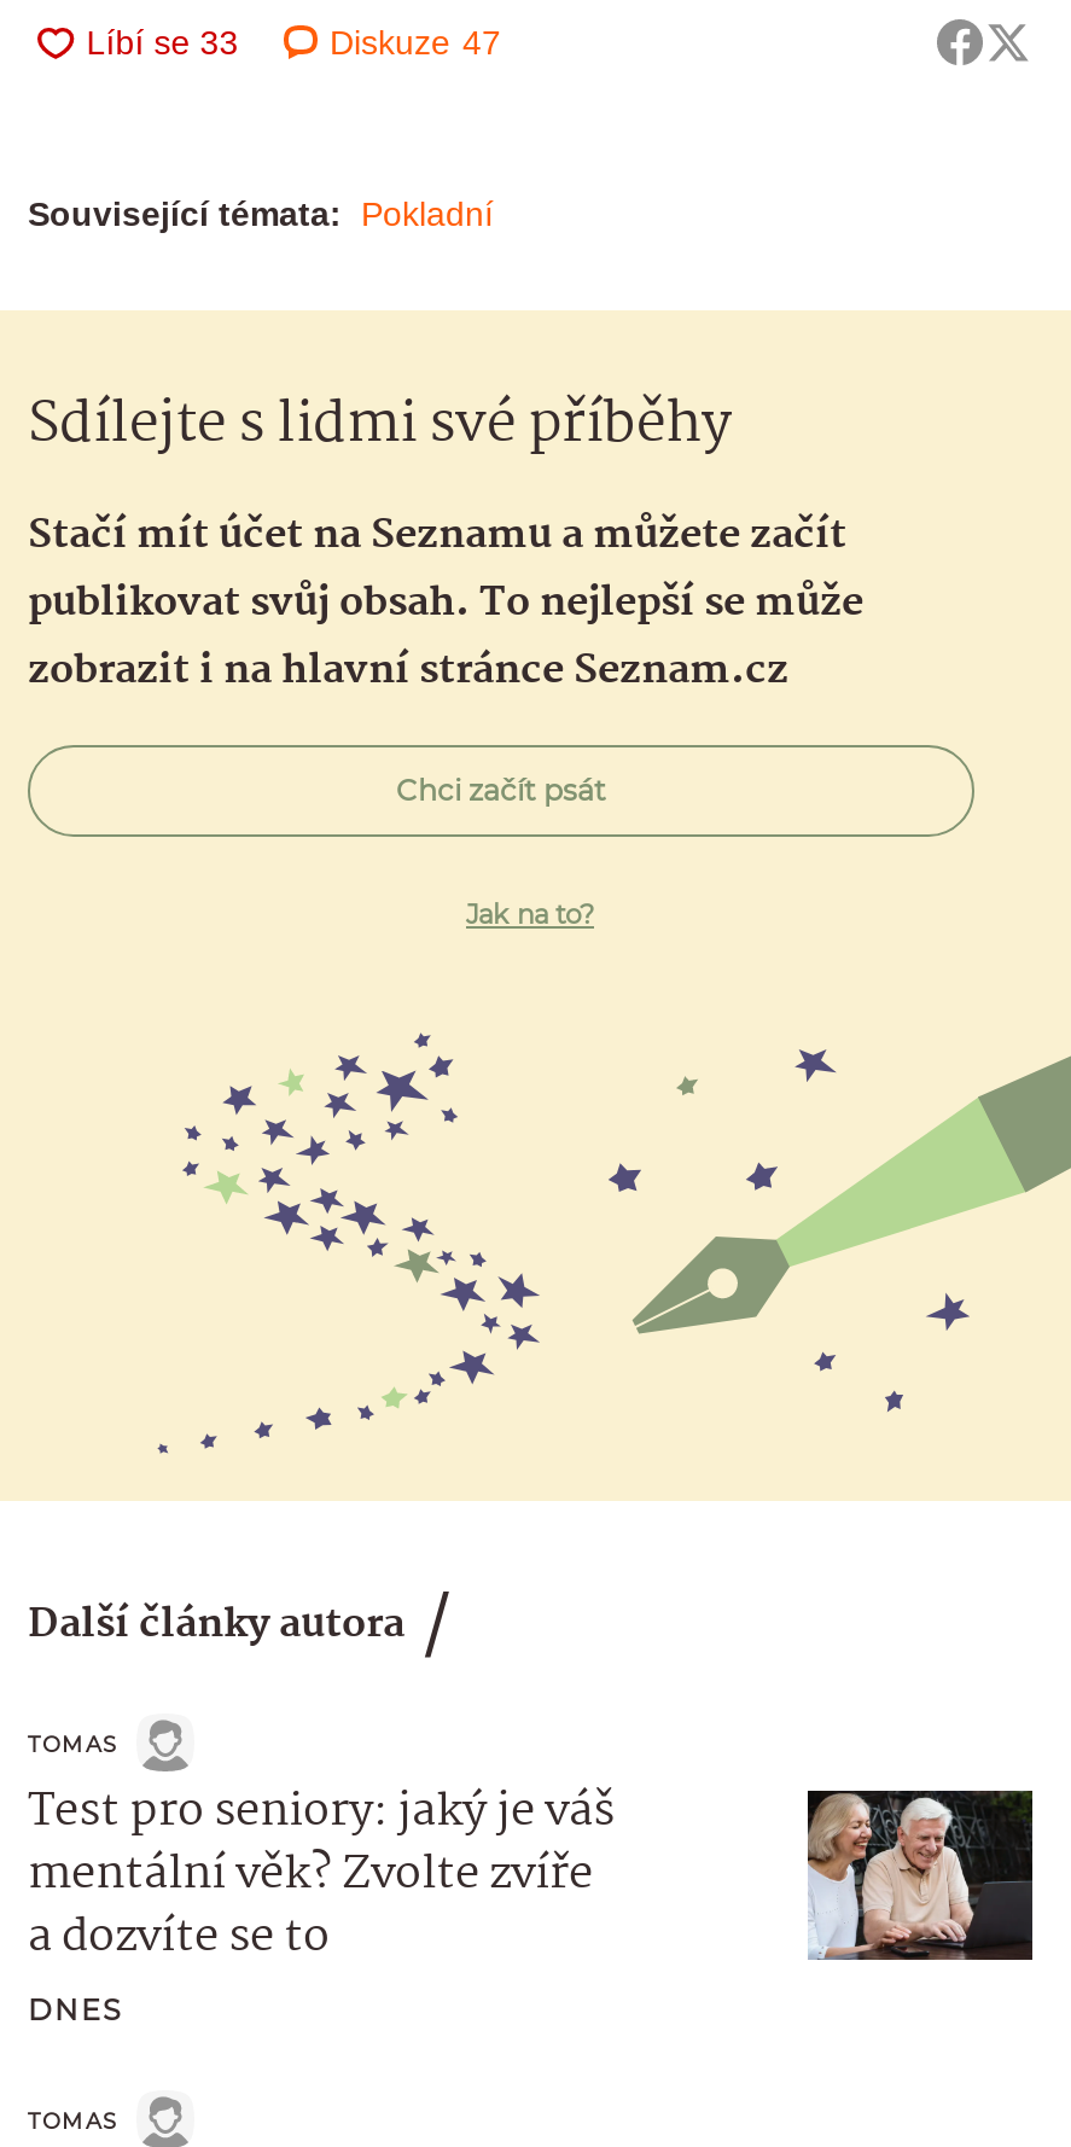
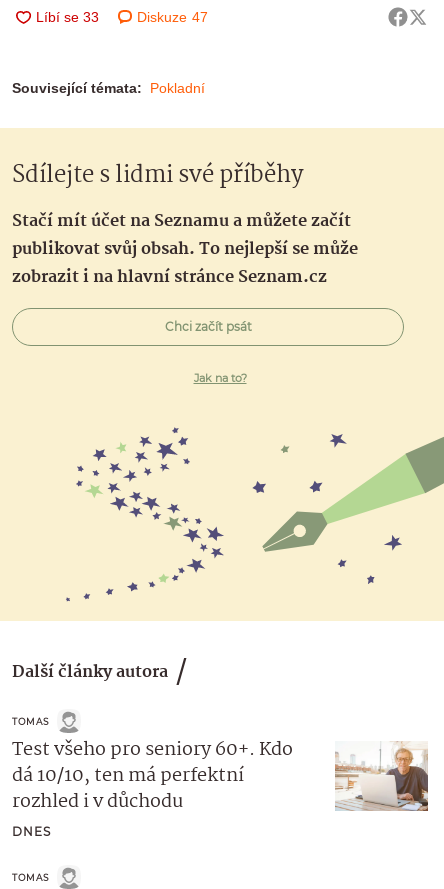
[28,1776,615,1974] Test pro seniory: jaký je váš | mentální věk? Zvolte zvíře | a dozvíte se to -> [12,735,293,817] Test všeho pro seniory 60+. Kdo | dá 10/10, ten má perfektní | rozhled i v důchodu
[805,1787,1035,1963] [image] -> [334,741,429,812] [image]

